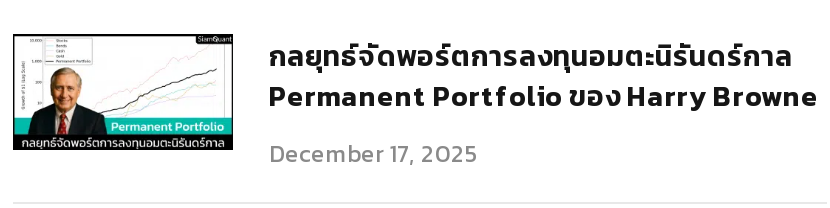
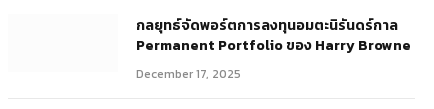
[11,32,235,152] [image] -> none

